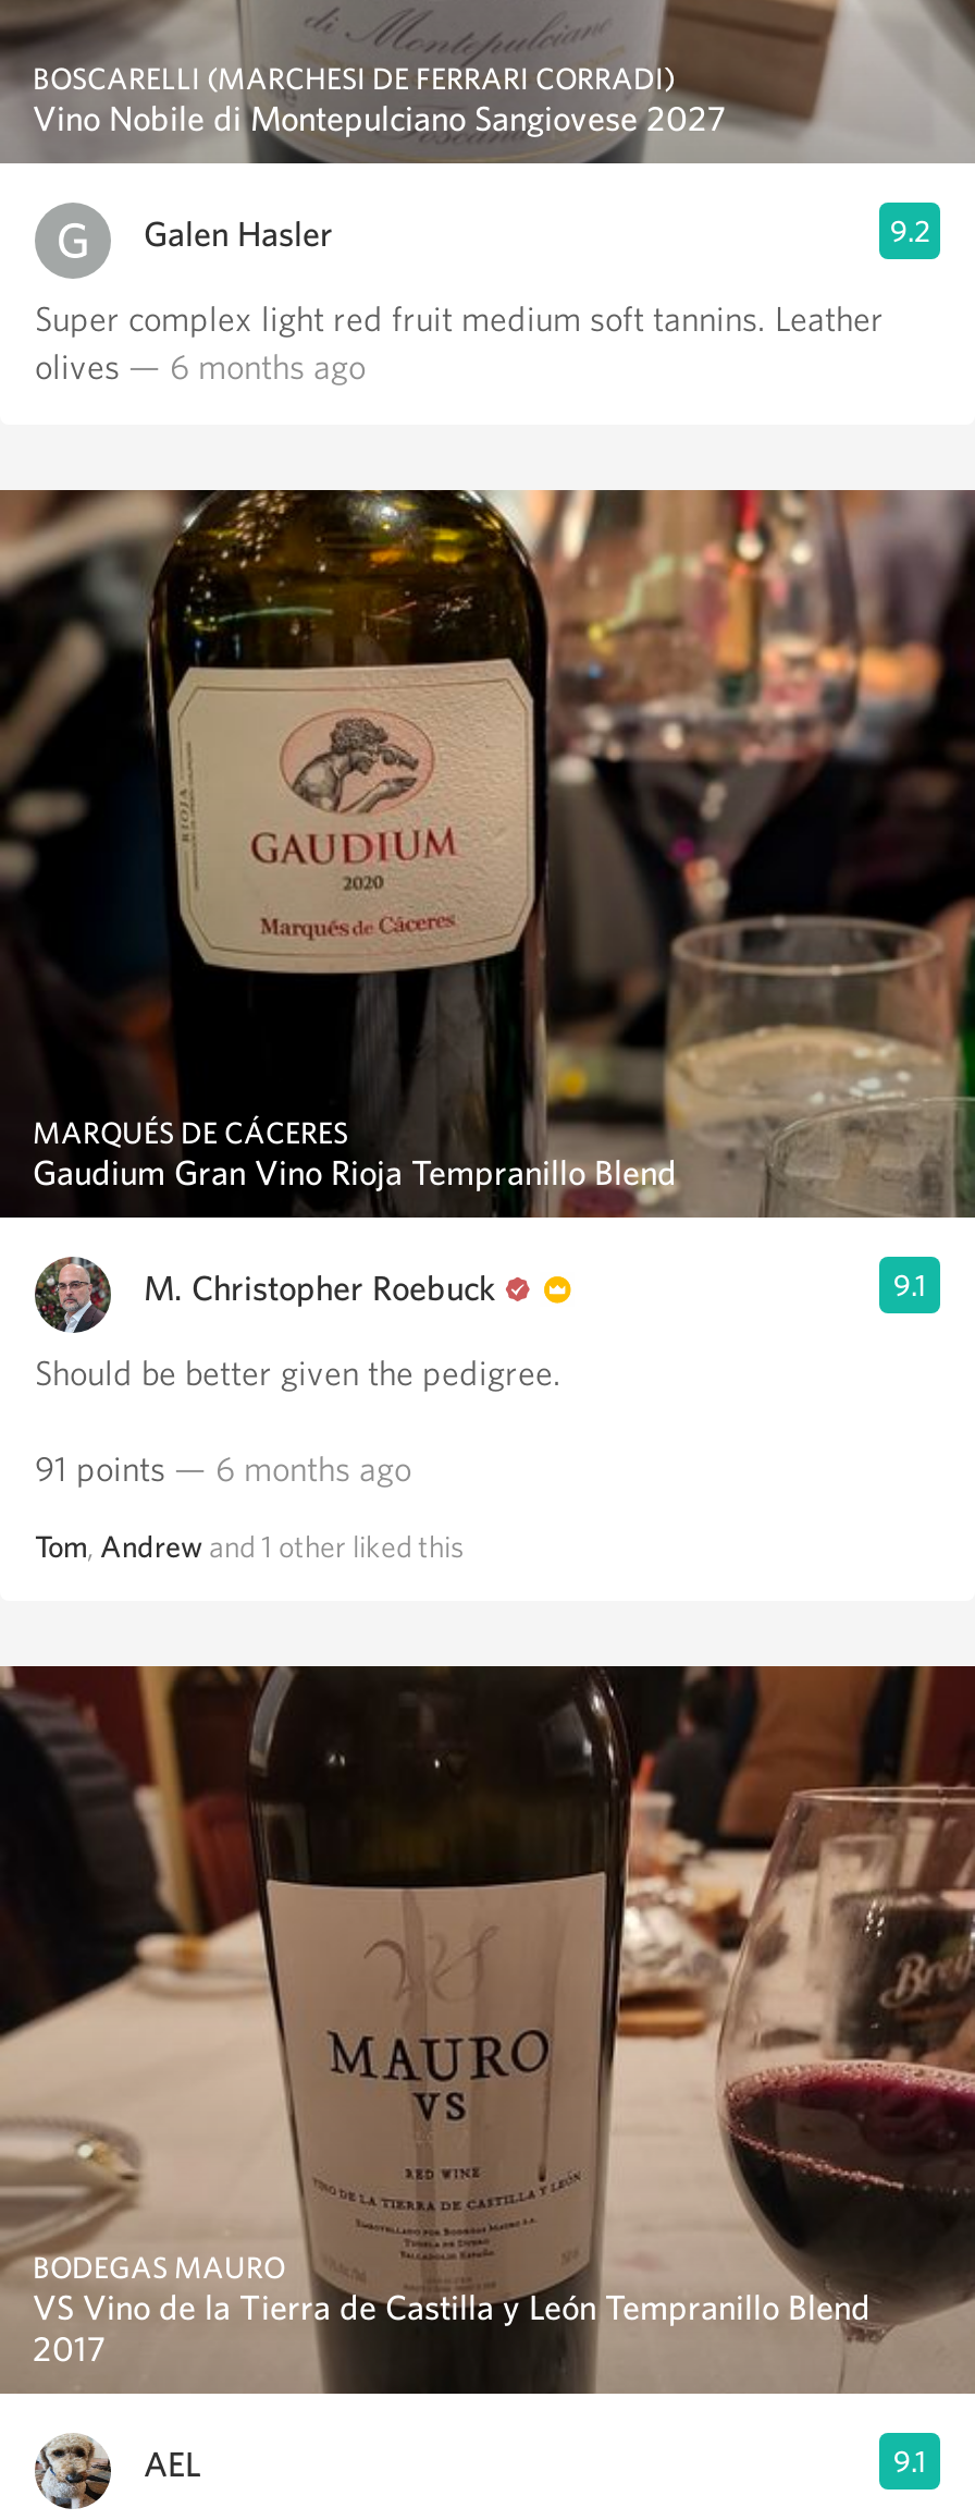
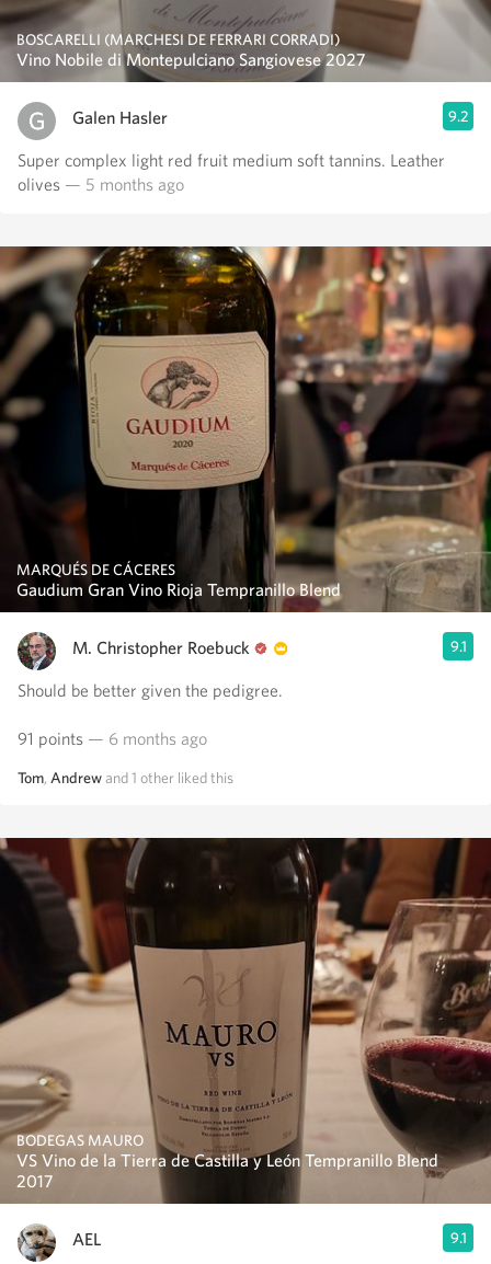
[35,346,366,388] olives — 6 months ago -> [18,174,184,195] olives — 5 months ago

